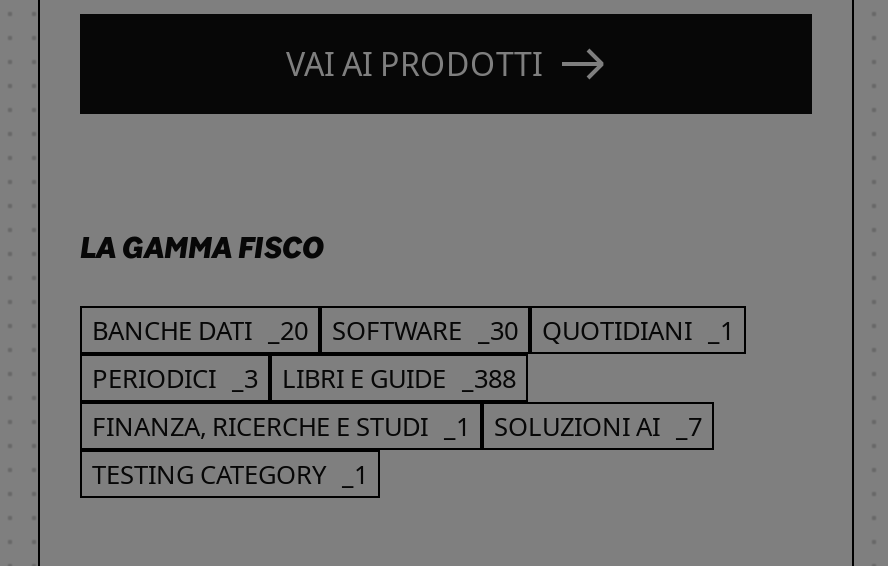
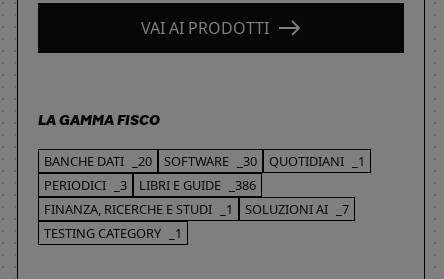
[92,359,516,395] PERIODICI _3 LIBRI E GUIDE _388 -> [44,175,256,193] PERIODICI _3 LIBRI E GUIDE _386

